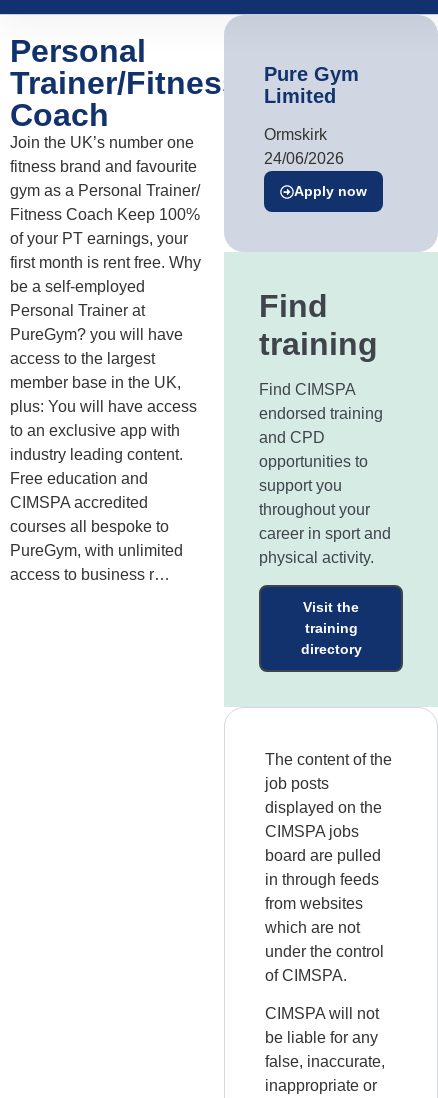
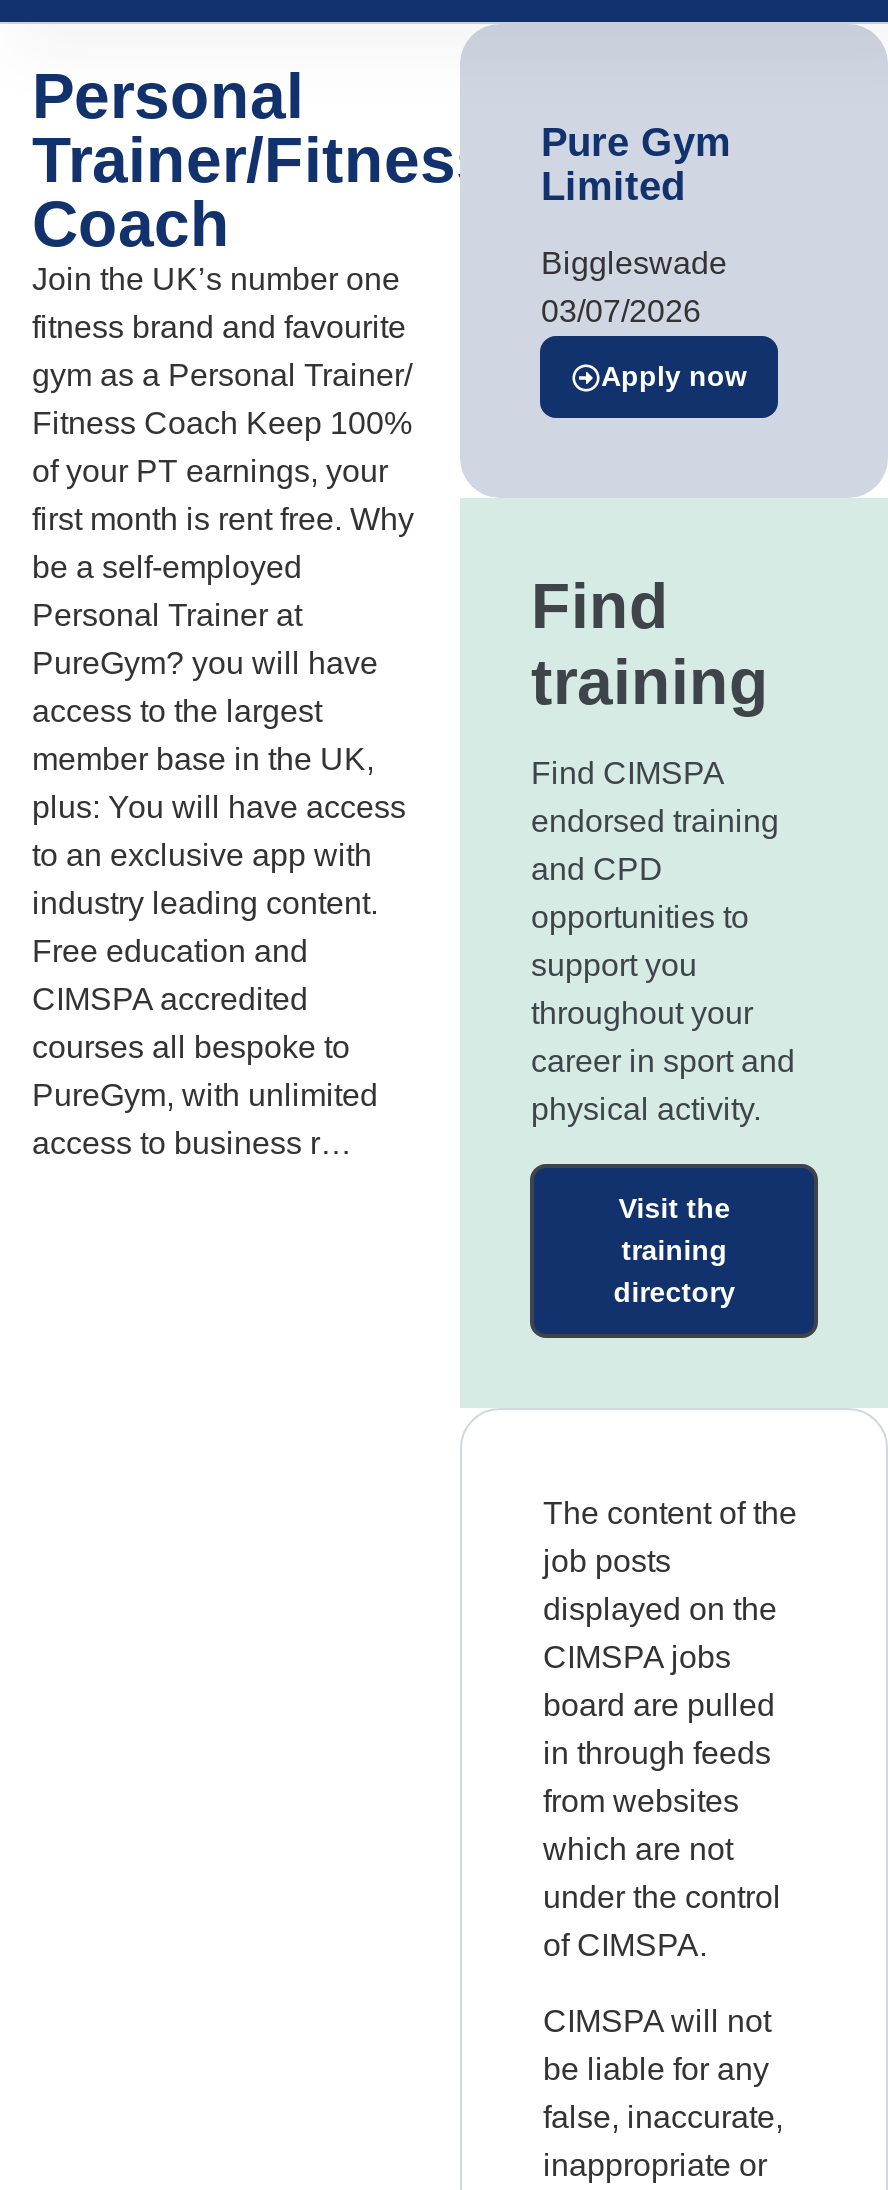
[264,126,344,167] Ormskirk | 24/06/2026 -> [541,246,727,328] Biggleswade | 03/07/2026

